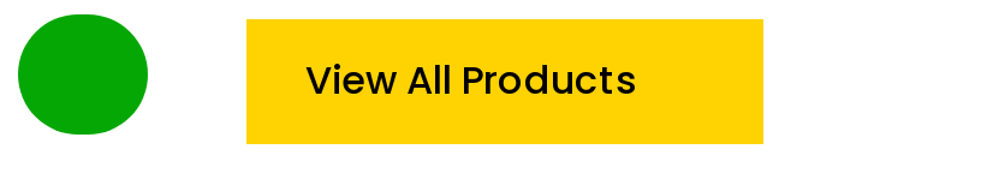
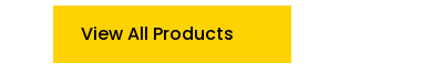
[16,12,150,137] [image] -> none

